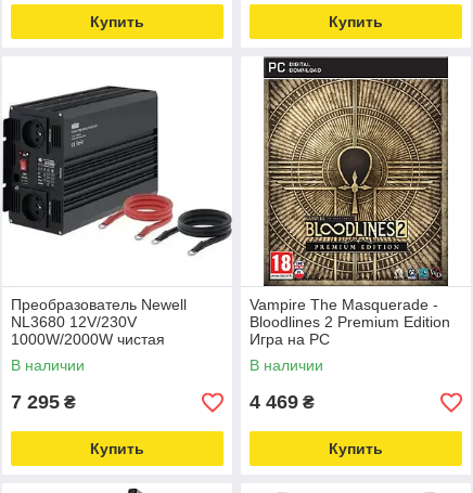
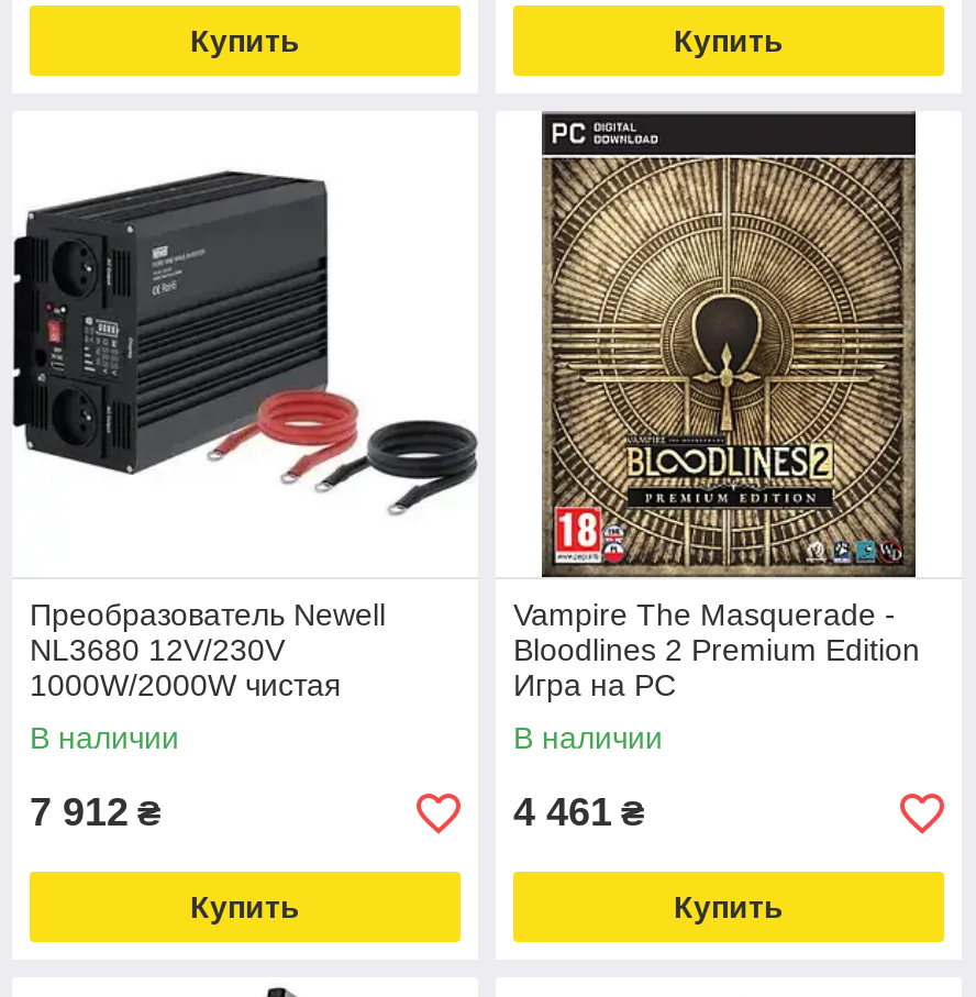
[11,391,76,413] 7 295 ₴ -> [30,791,162,835] 7 912 ₴
[250,391,315,413] 4 469 ₴ -> [513,791,645,835] 4 461 ₴

